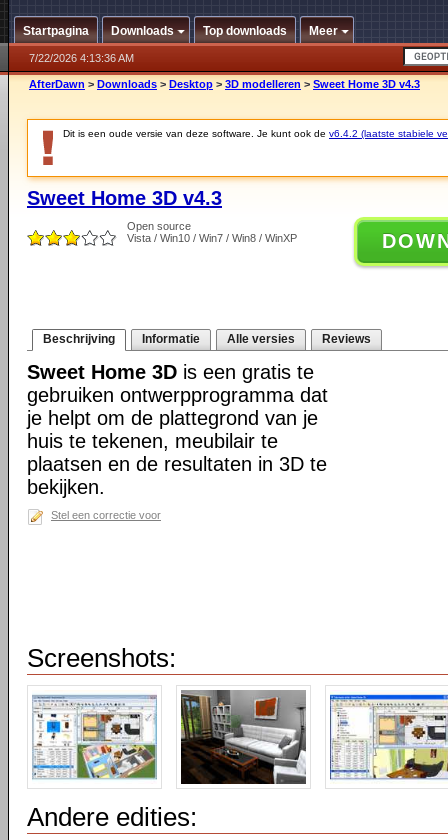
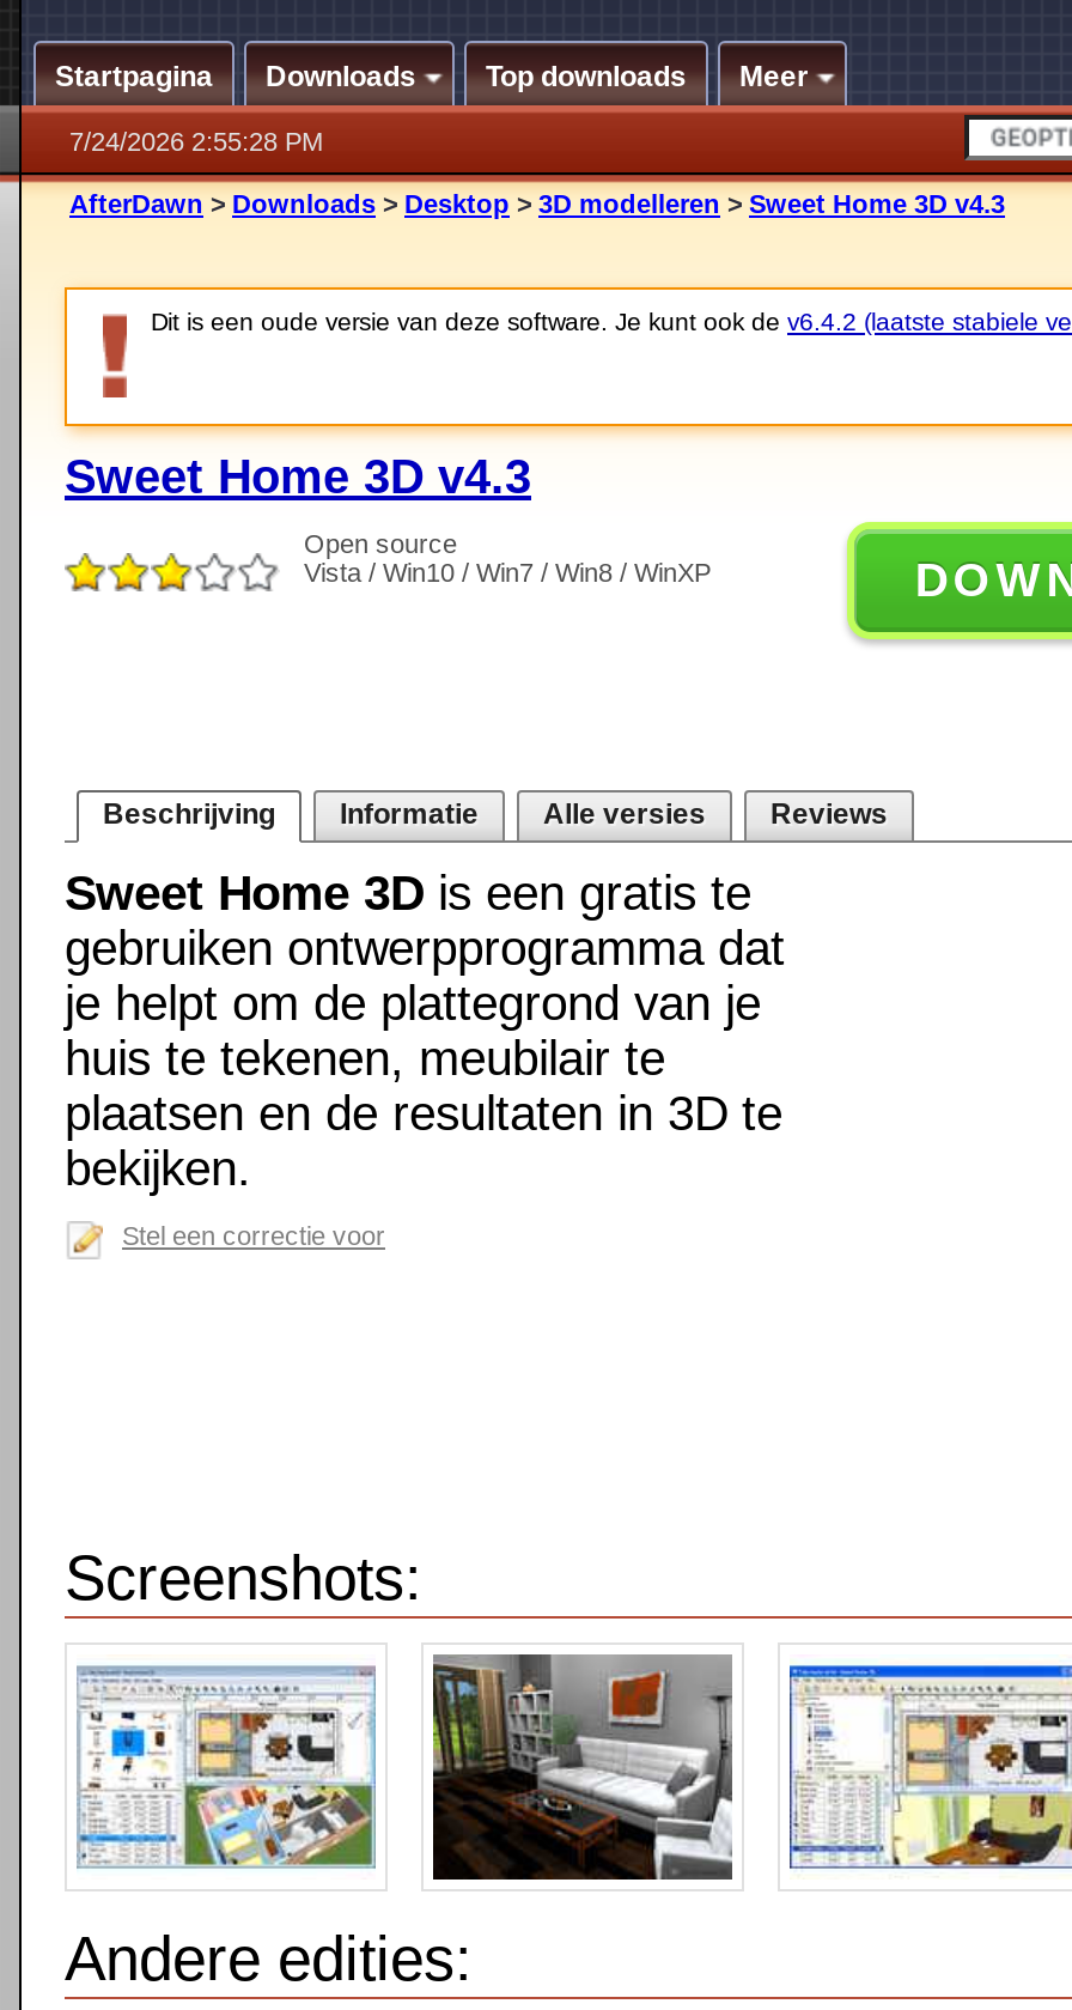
[29,52,134,64] 7/22/2026 4:13:36 AM -> [69,127,323,156] 7/24/2026 2:55:28 PM

